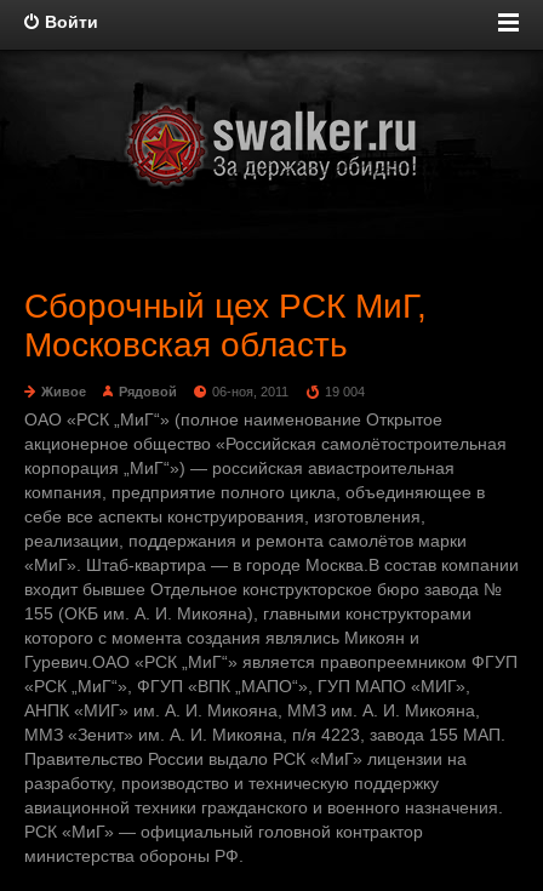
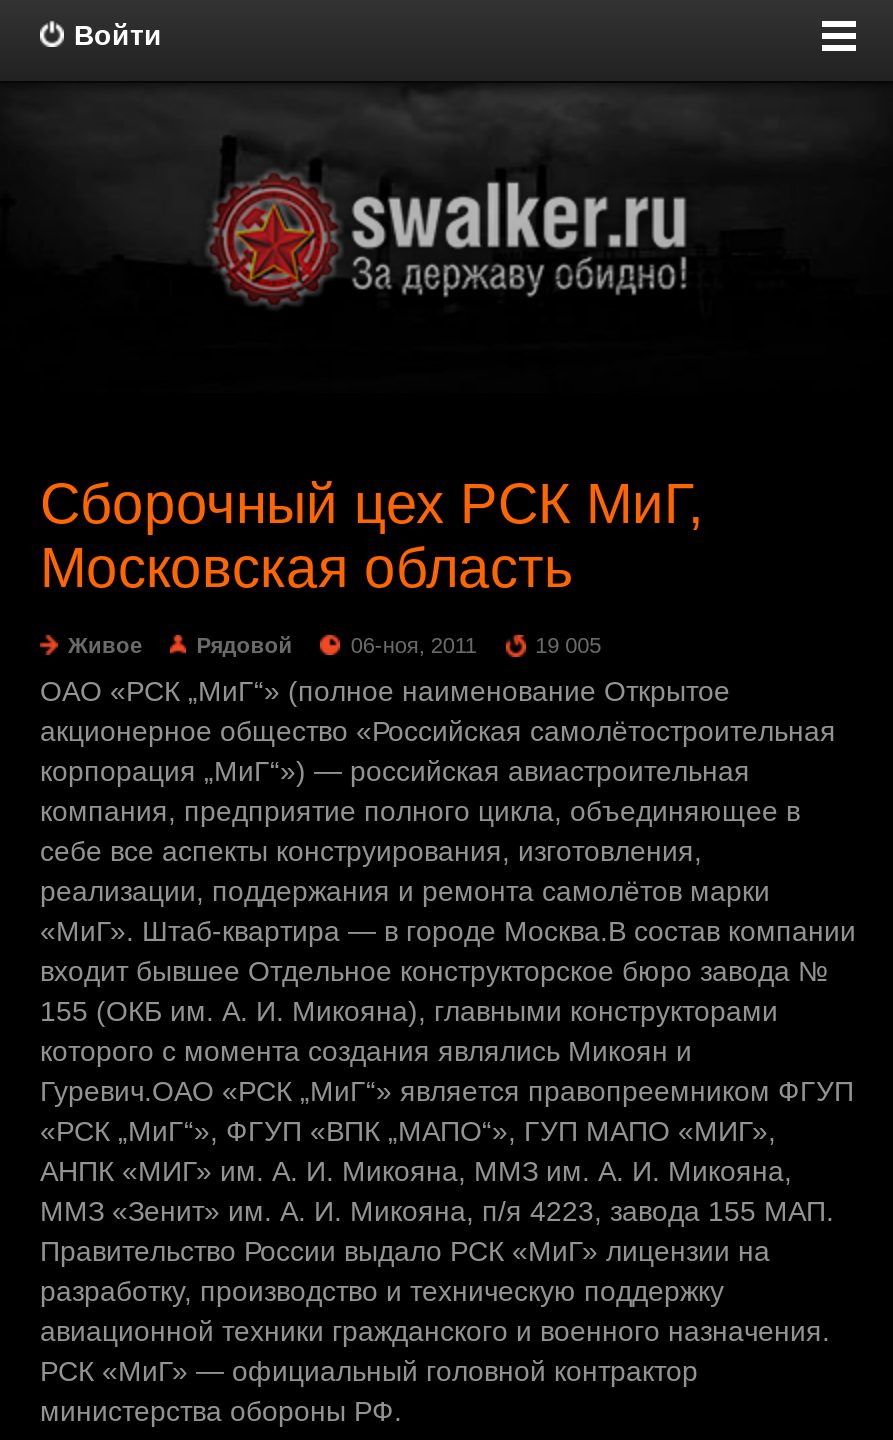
[324,384,364,399] 19 004 -> [535,633,601,657] 19 005

